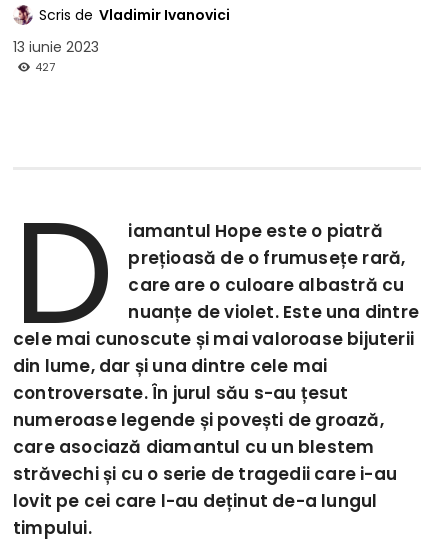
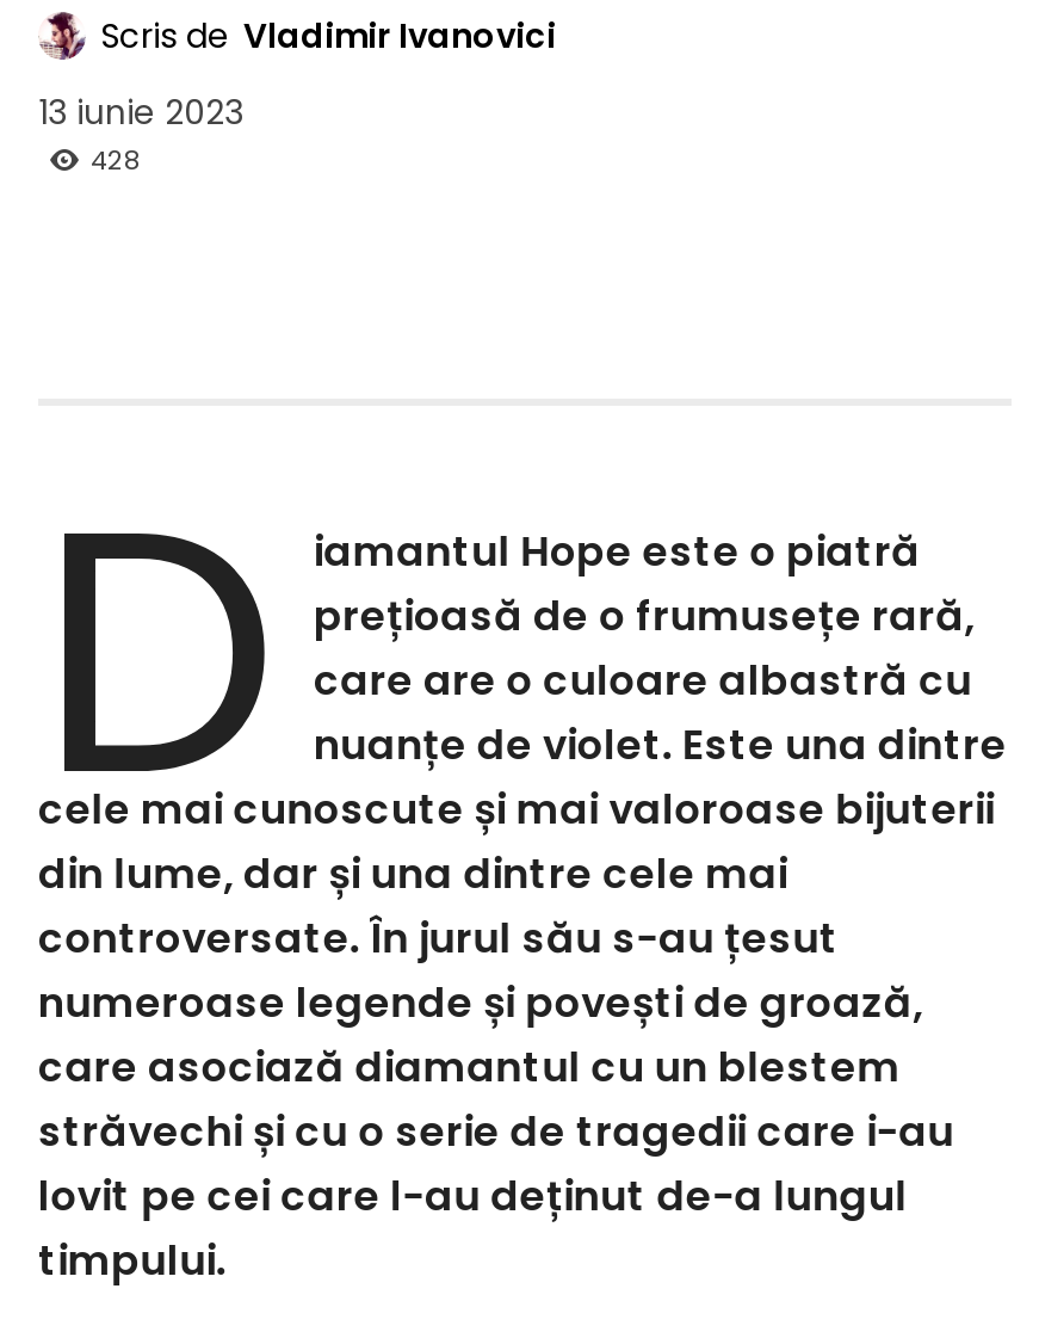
[35,59,55,75] 427 -> [91,140,141,178] 428

